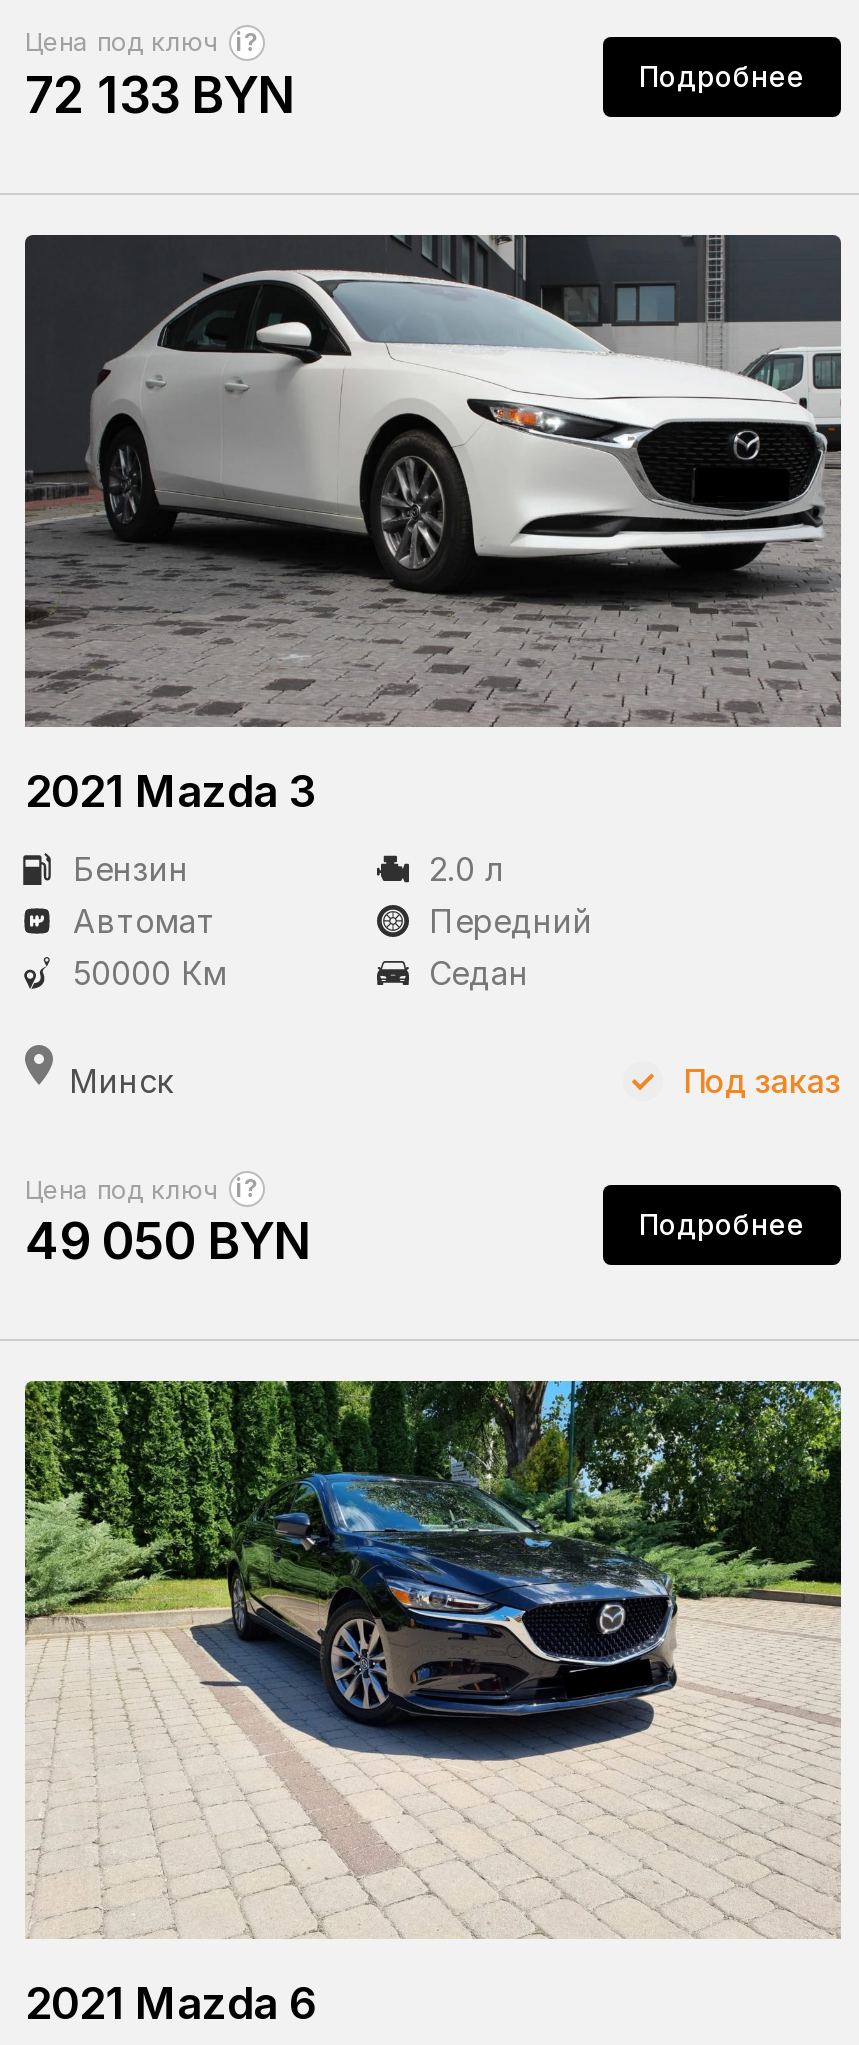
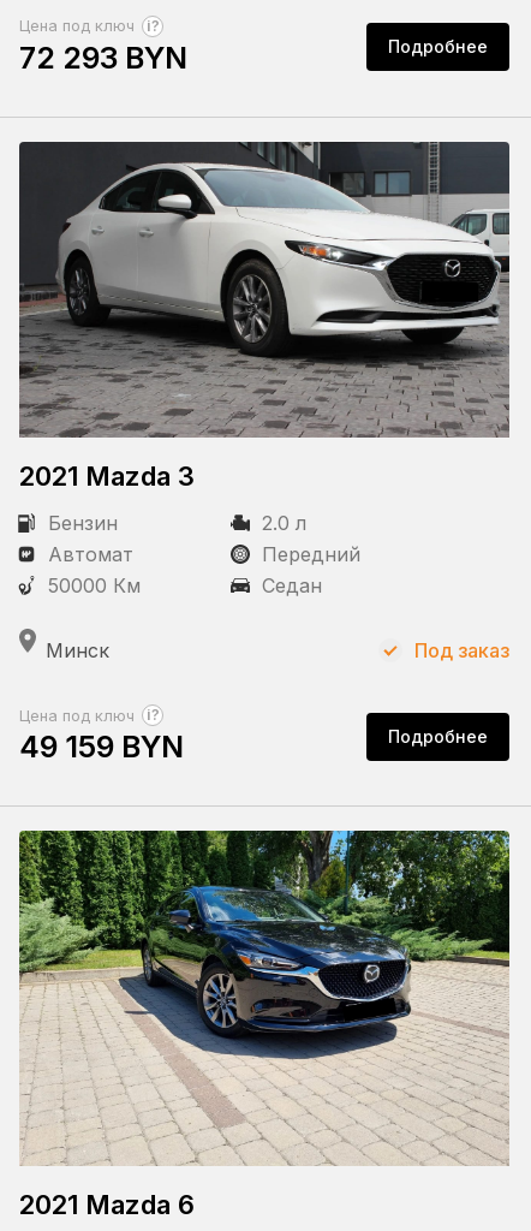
[25,64,295,124] 72 133 BYN -> [19,39,187,75] 72 293 BYN
[25,1211,311,1271] 49 050 BYN -> [19,729,184,765] 49 159 BYN

